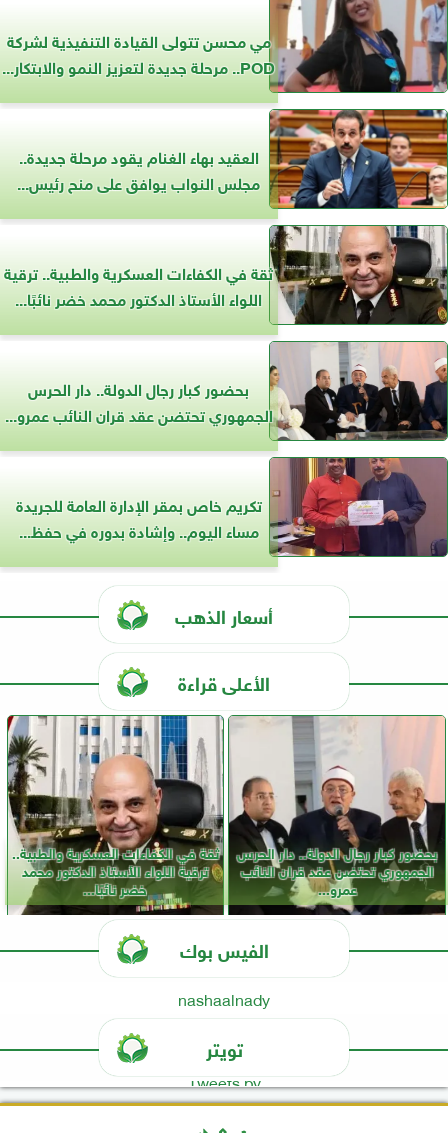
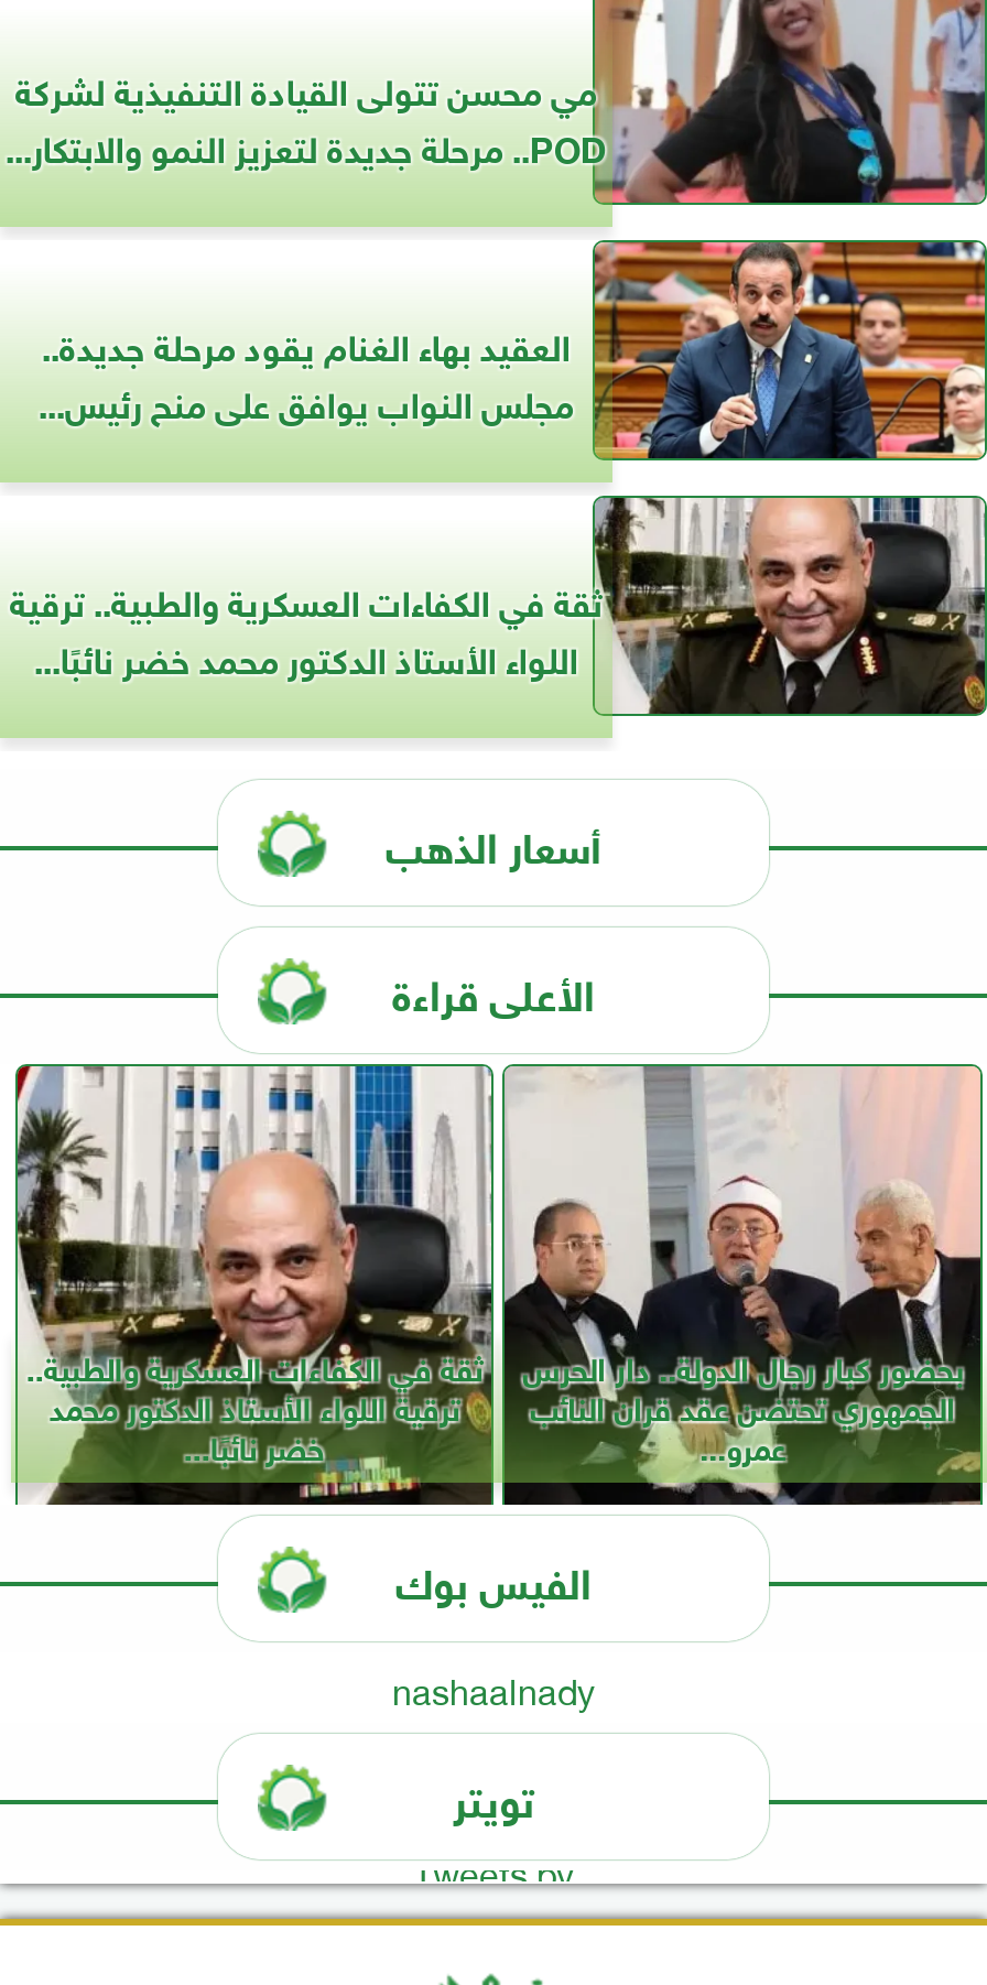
[5,341,445,543] [image] | بحضور كبار رجال الدولة.. دار الحرس | الجمهوري تحتضن عقد قران النائب عمرو... | تكريم خاص بمقر الإدارة العامة للجريدة | مساء اليوم.. وإشادة بدوره في حفظ... -> none
[269,457,445,557] [image] -> none

